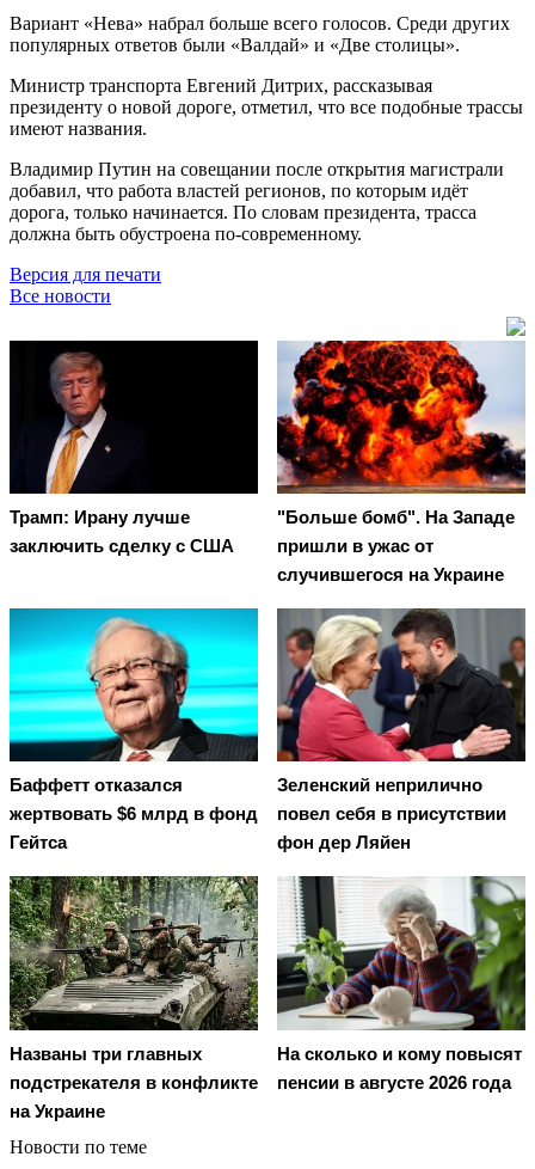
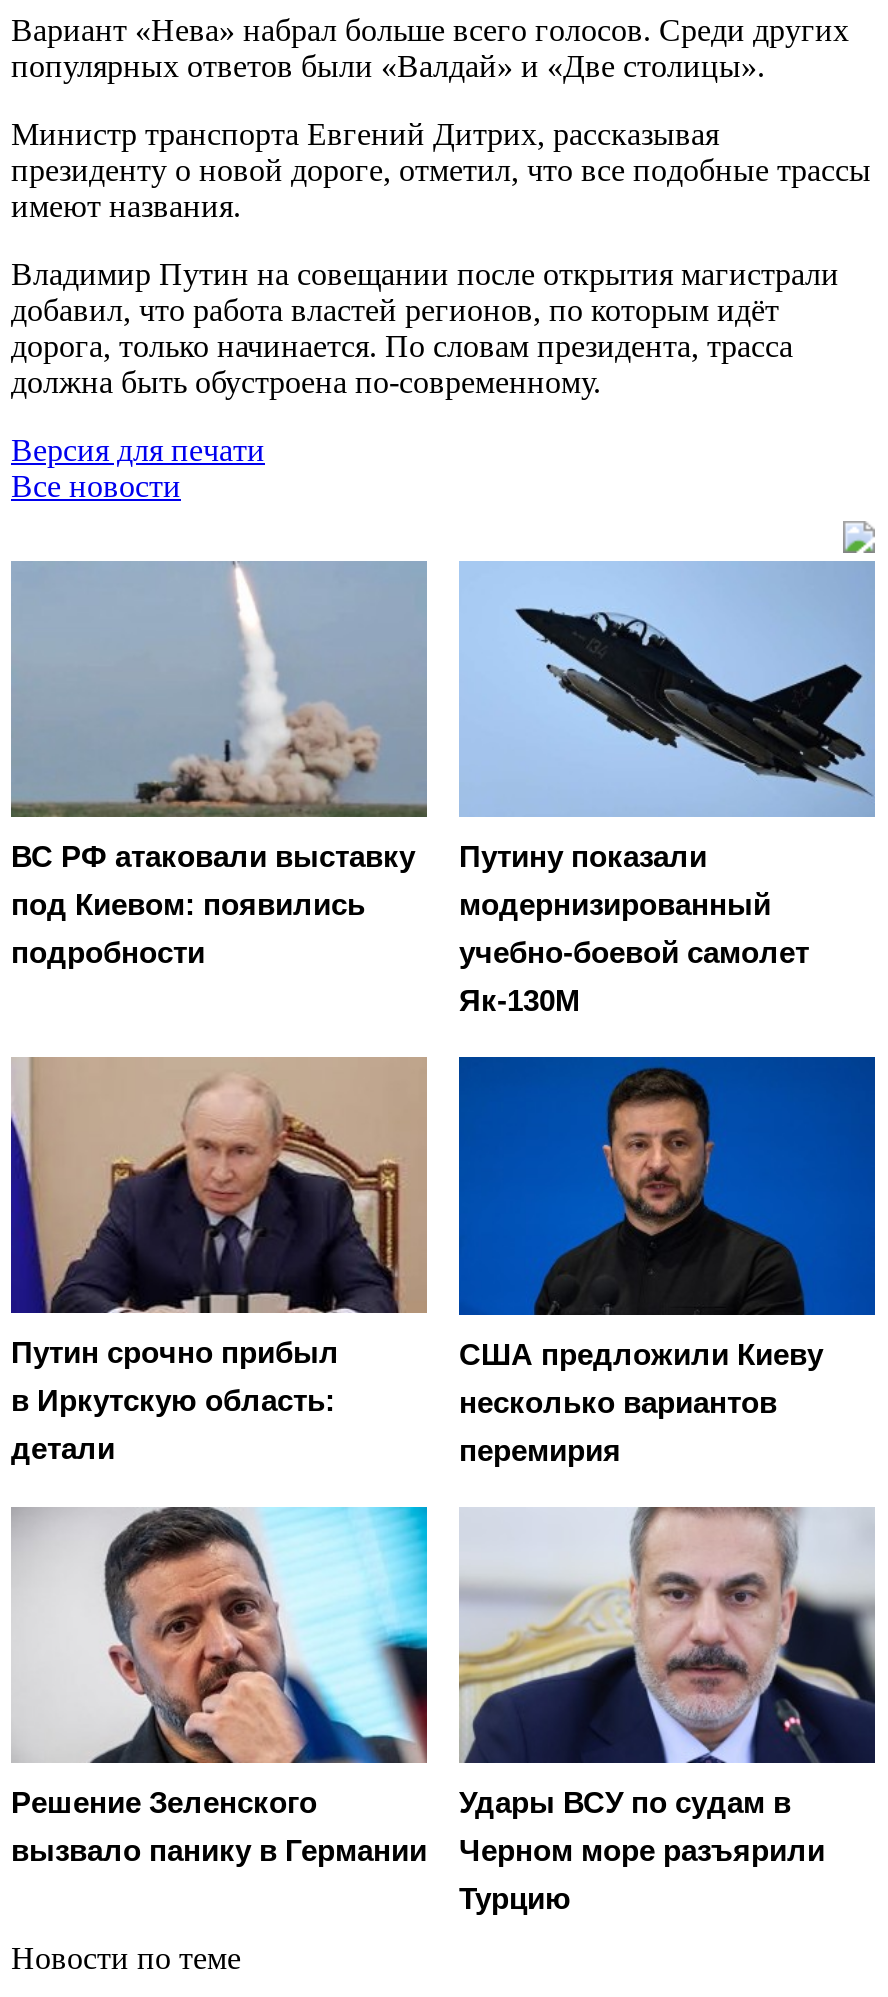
[8,339,259,556] [image] | Трамп: Ирану лучше | заключить сделку с США -> [9,561,429,969] [image] | ВС РФ атаковали выставку | под Киевом: появились | подробности
[276,339,527,585] [image] | "Больше бомб". На Западе | пришли в ужас от | случившегося на Украине -> [459,561,875,1017] [image] | Путину показали | модернизированный | учебно-боевой самолет | Як-130М
[8,607,259,853] [image] | Баффетт отказался | жертвовать $6 млрд в фонд | Гейтса -> [9,1057,429,1466] [image] | Путин срочно прибыл | в Иркутскую область: | детали
[276,607,527,853] [image] | Зеленский неприлично | повел cебя в присутствии | фон дер Ляйен -> [457,1055,877,1467] [image] | США предложили Киеву | несколько вариантов | перемирия
[8,875,259,1121] [image] | Названы три главных | подстрекателя в конфликте | на Украине -> [11,1505,429,1867] [image] | Решение Зеленского | вызвало панику в Германии
[276,875,527,1093] [image] | На сколько и кому повысят | пенсии в августе 2026 года -> [459,1505,875,1915] [image] | Удары ВСУ по судам в | Черном море разъярили | Турцию

